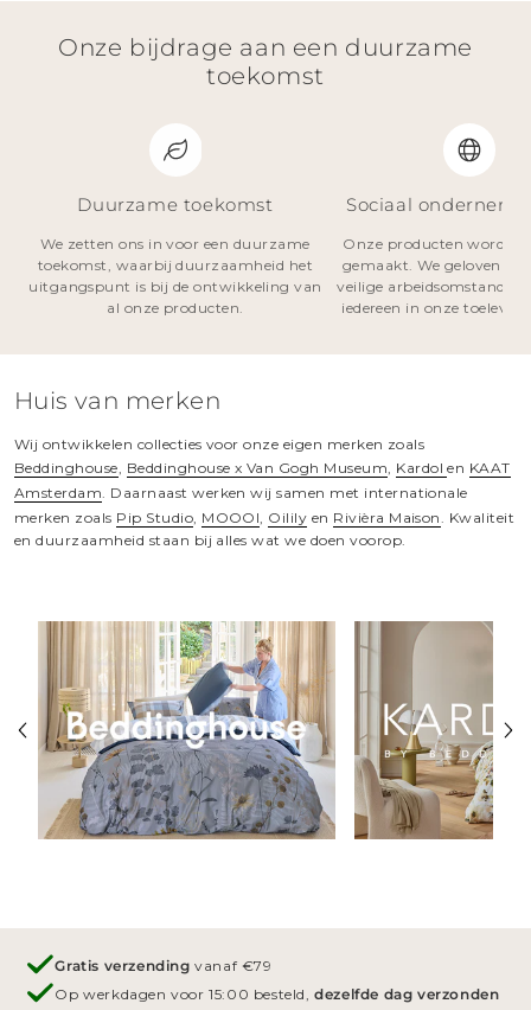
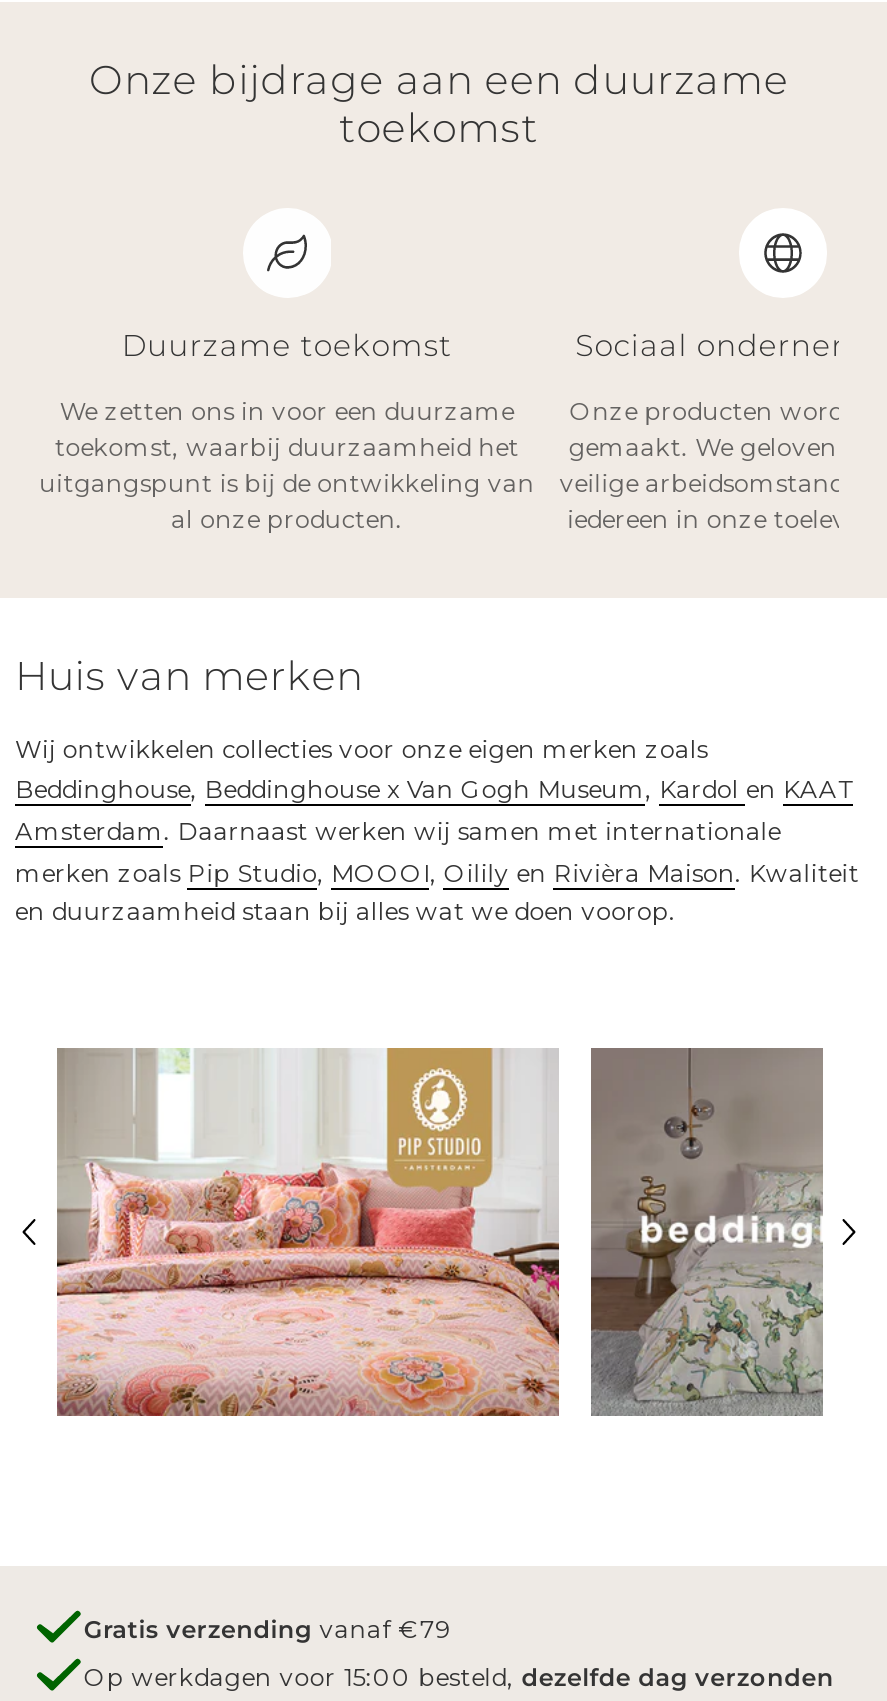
[38,620,337,840] [image] -> [57,1046,561,1418] [image]
[353,621,494,840] [image] -> [589,1048,825,1418] [image]

